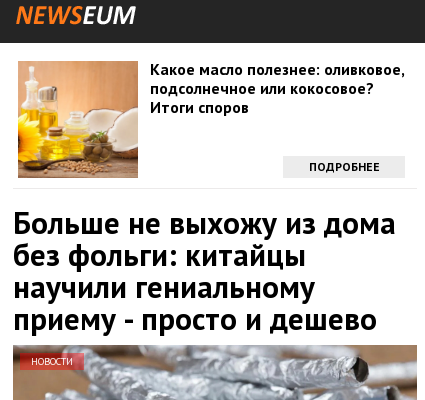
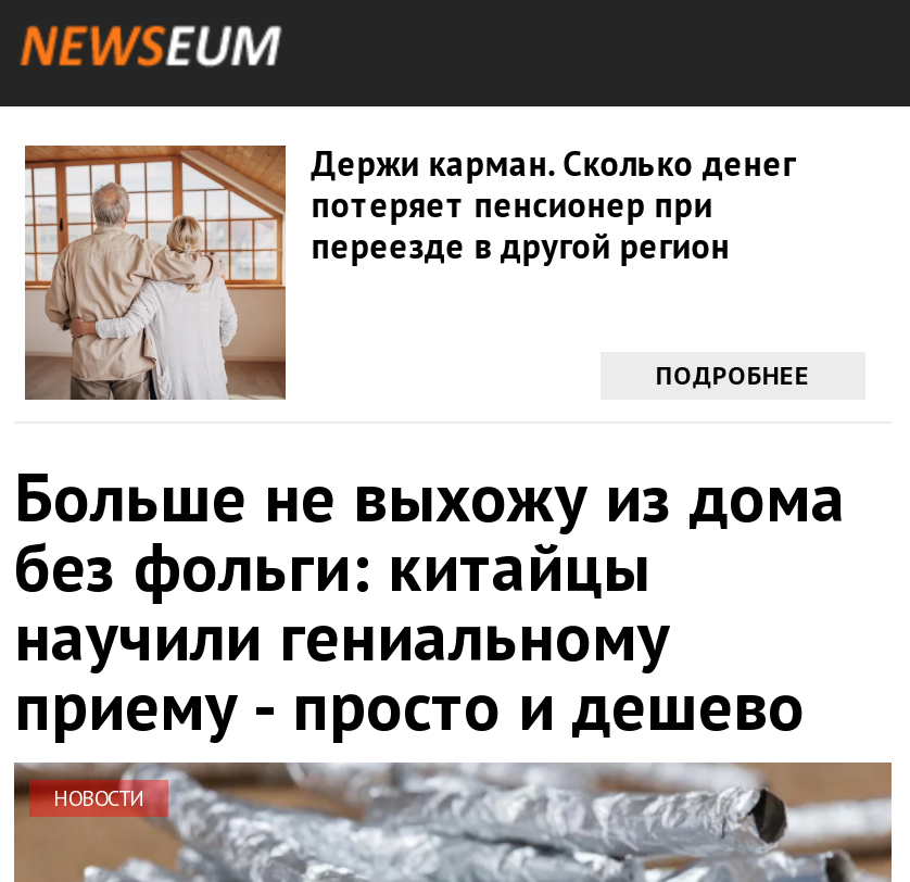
[17,59,404,179] [image] | Какое масло полезнее: оливковое, | подсолнечное или кокосовое? | Итоги споров -> [23,141,796,402] [image] | Держи карман. Сколько денег | потеряет пенсионер при | переезде в другой регион

